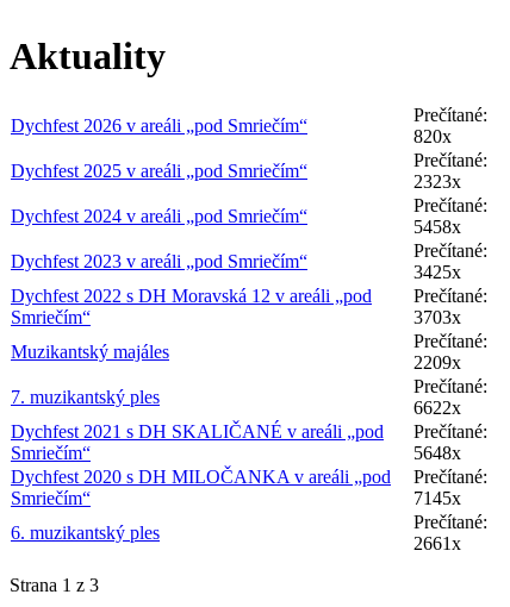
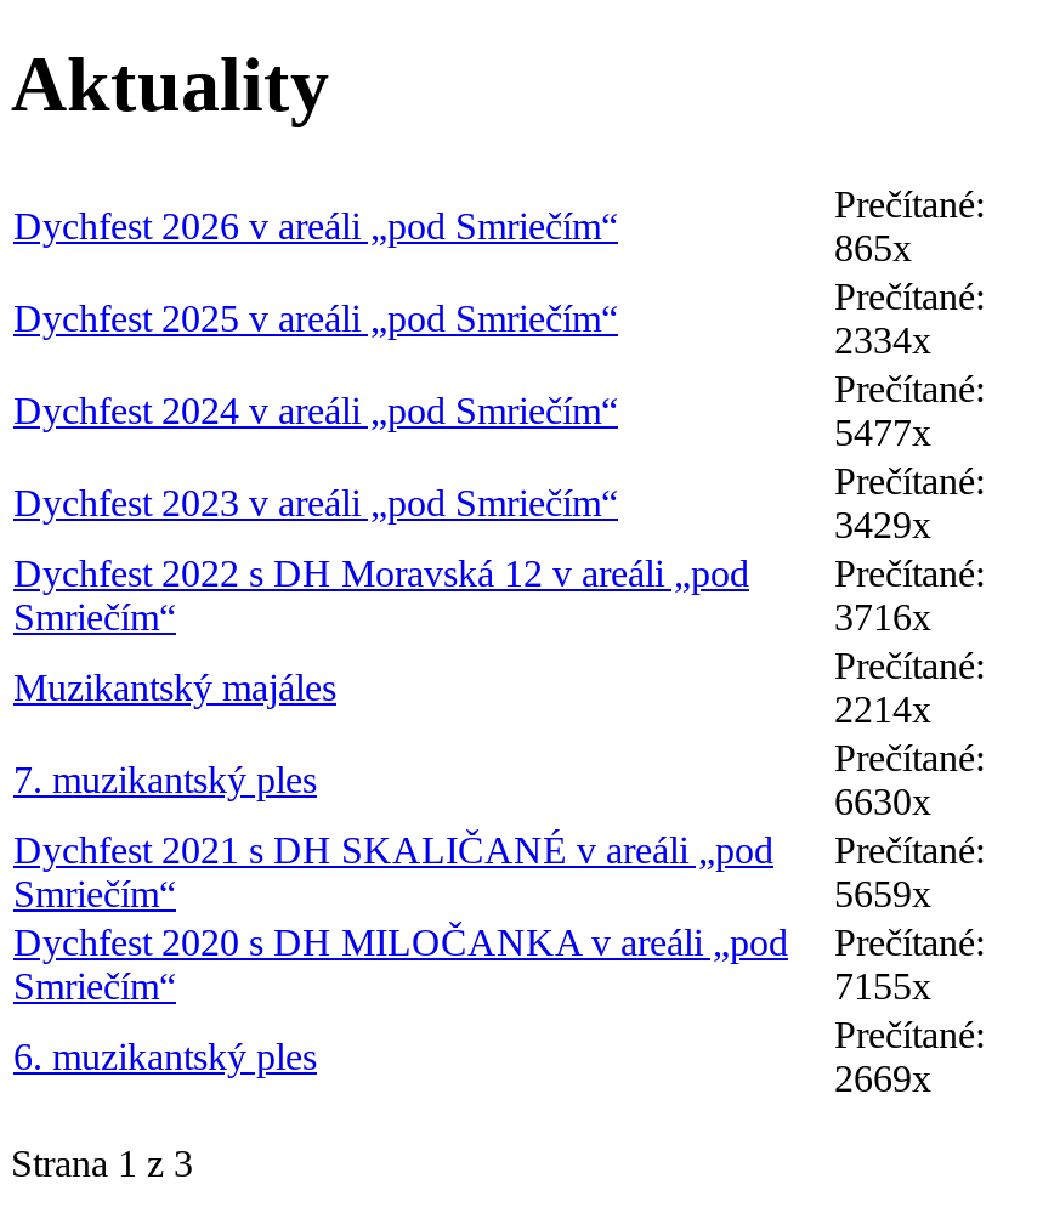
[413,126,452,147] 820x -> [834,228,912,269] 865x
[413,172,461,192] 2323x -> [834,320,931,361] 2334x
[413,217,461,237] 5458x -> [834,412,931,453] 5477x
[413,262,461,282] 3425x -> [834,504,931,546] 3429x
[413,307,461,328] 3703x -> [834,597,931,638] 3716x
[413,353,461,373] 2209x -> [834,689,931,730] 2214x
[413,398,461,418] 6622x -> [834,781,931,823] 6630x
[413,443,461,463] 5648x -> [834,874,931,915] 5659x
[413,488,461,508] 7145x -> [834,966,931,1007] 7155x
[413,533,461,554] 2661x -> [834,1058,931,1099] 2669x

